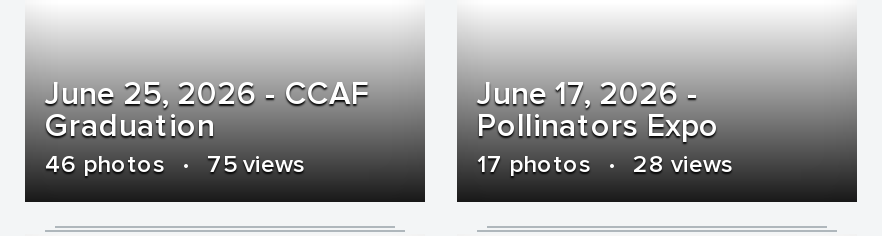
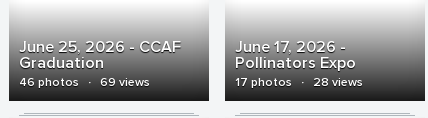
[45,150,305,180] 46 photos · 75 views -> [19,75,150,90] 46 photos · 69 views

